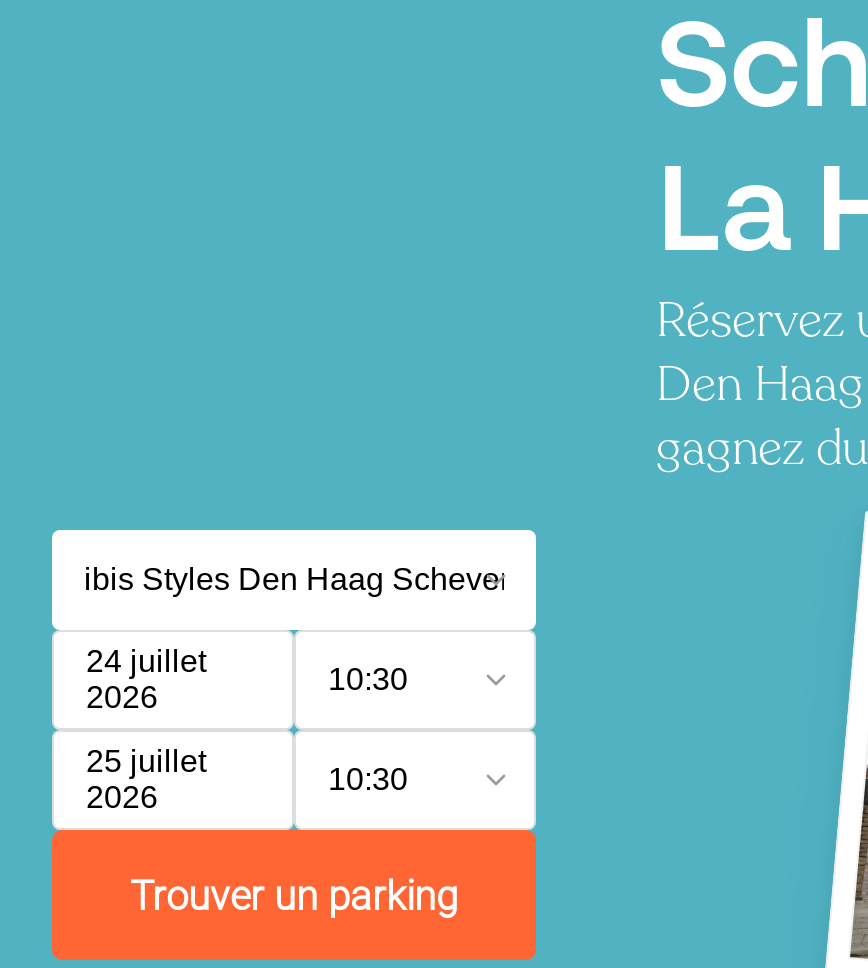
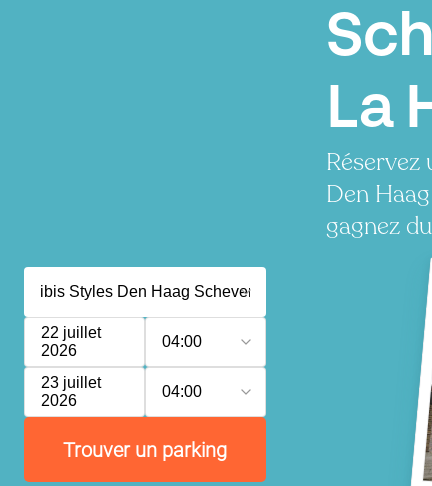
[86,644,206,678] 24 juillet -> [41,324,101,341] 22 juillet
[328,662,408,696] 10:30 -> [162,333,202,350] 04:00
[86,744,206,778] 25 juillet -> [41,374,101,391] 23 juillet
[328,762,408,796] 10:30 -> [162,383,202,400] 04:00

